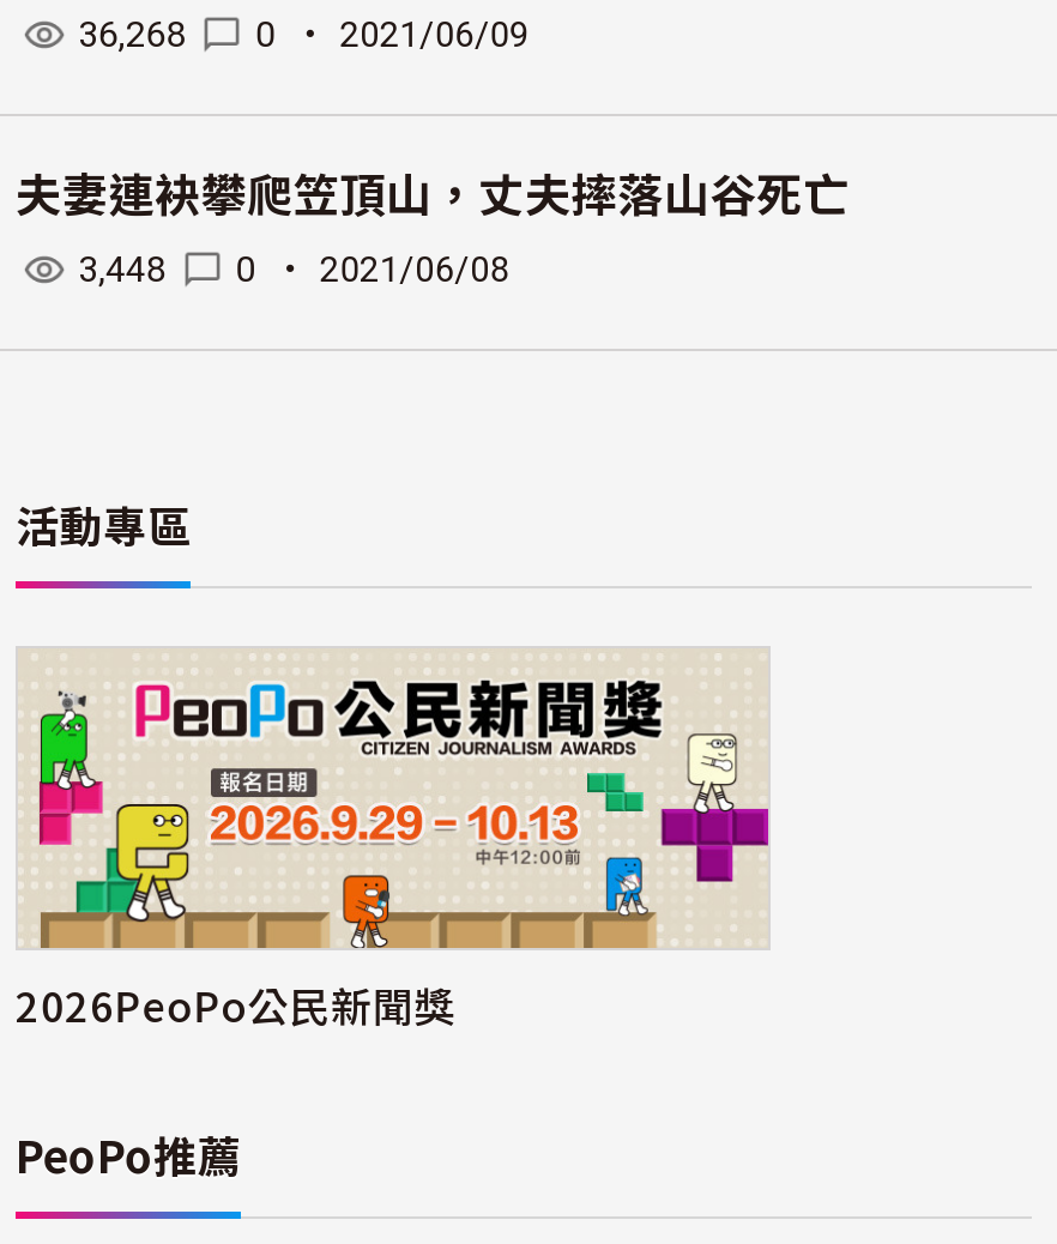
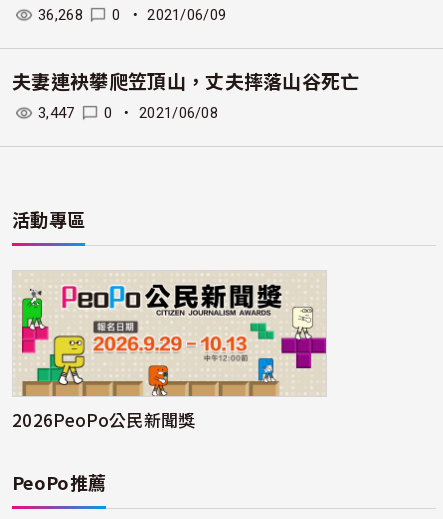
[78,248,510,291] 3,448 0 ・2021/06/08 -> [38,104,218,122] 3,447 0 ・2021/06/08

